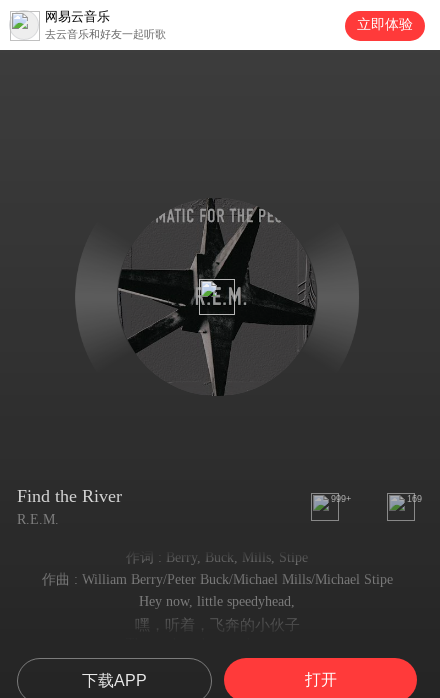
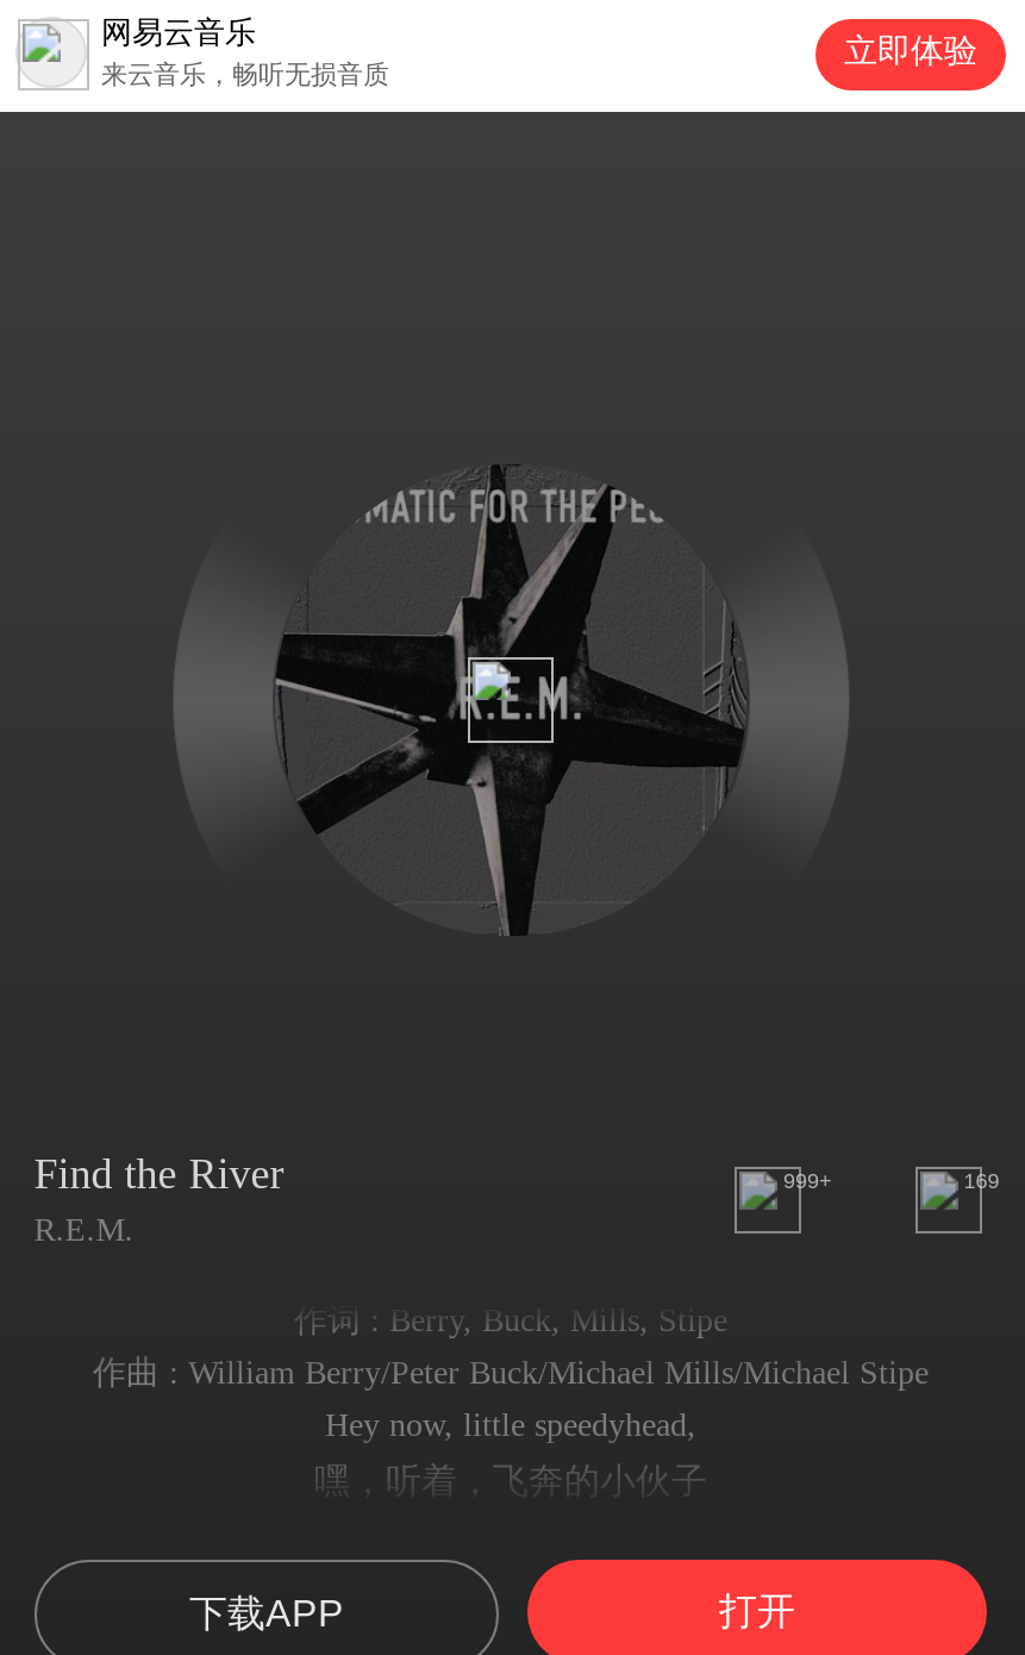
[45,28,166,40] 去云音乐和好友一起听歌 -> [101,60,389,88] 来云音乐，畅听无损音质

